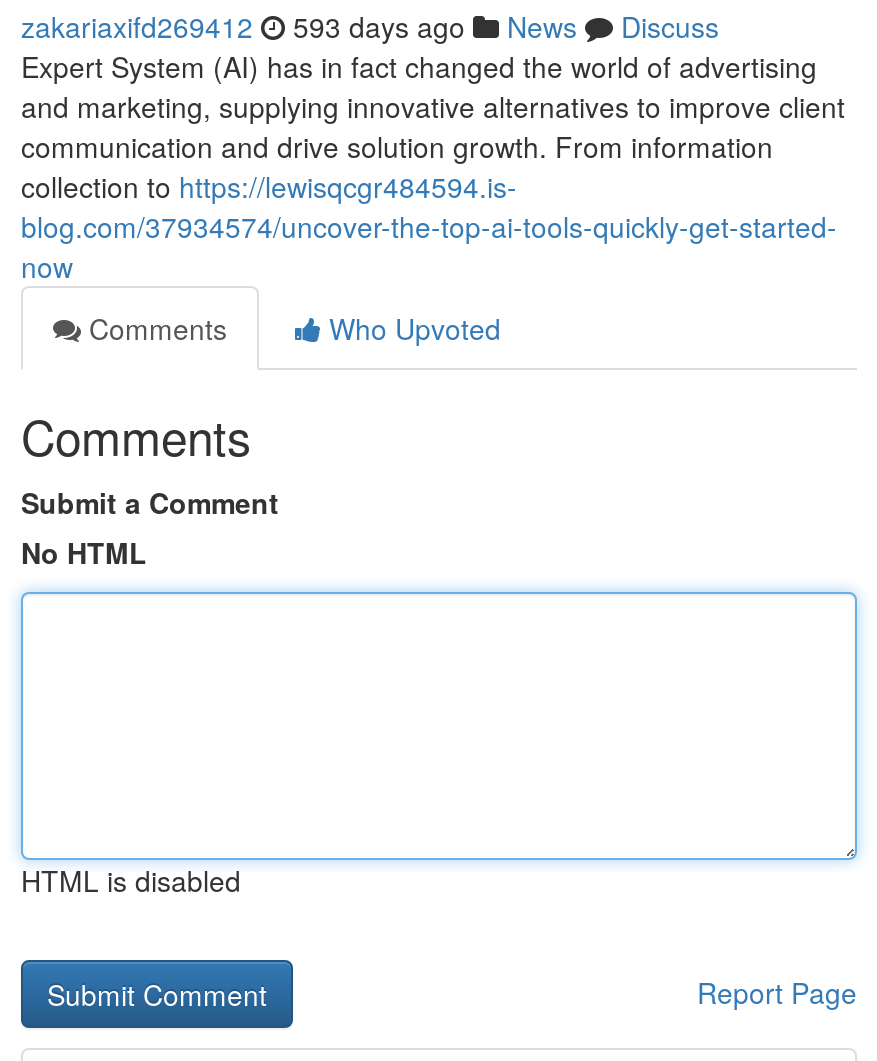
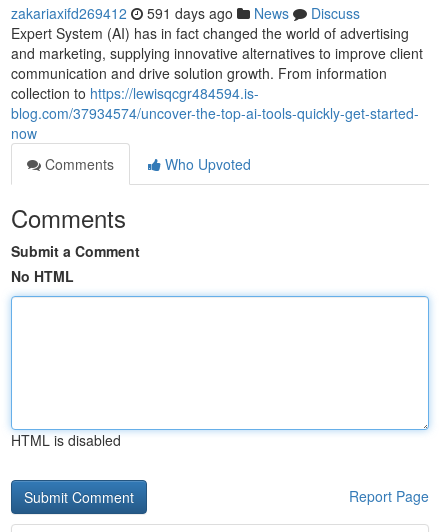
[21,6,719,46] zakariaxifd269412 593 days ago News Discuss -> [11,3,360,23] zakariaxifd269412 591 days ago News Discuss

